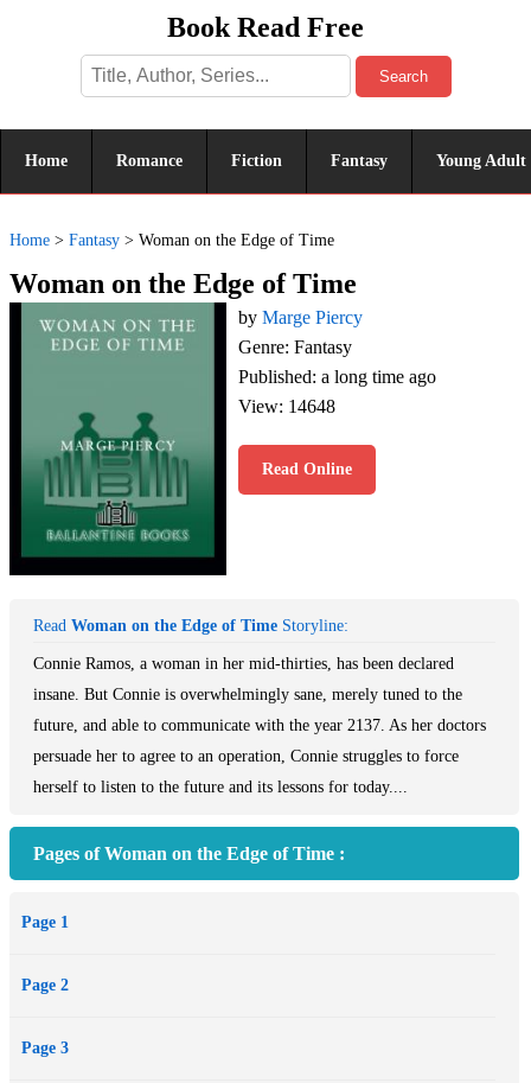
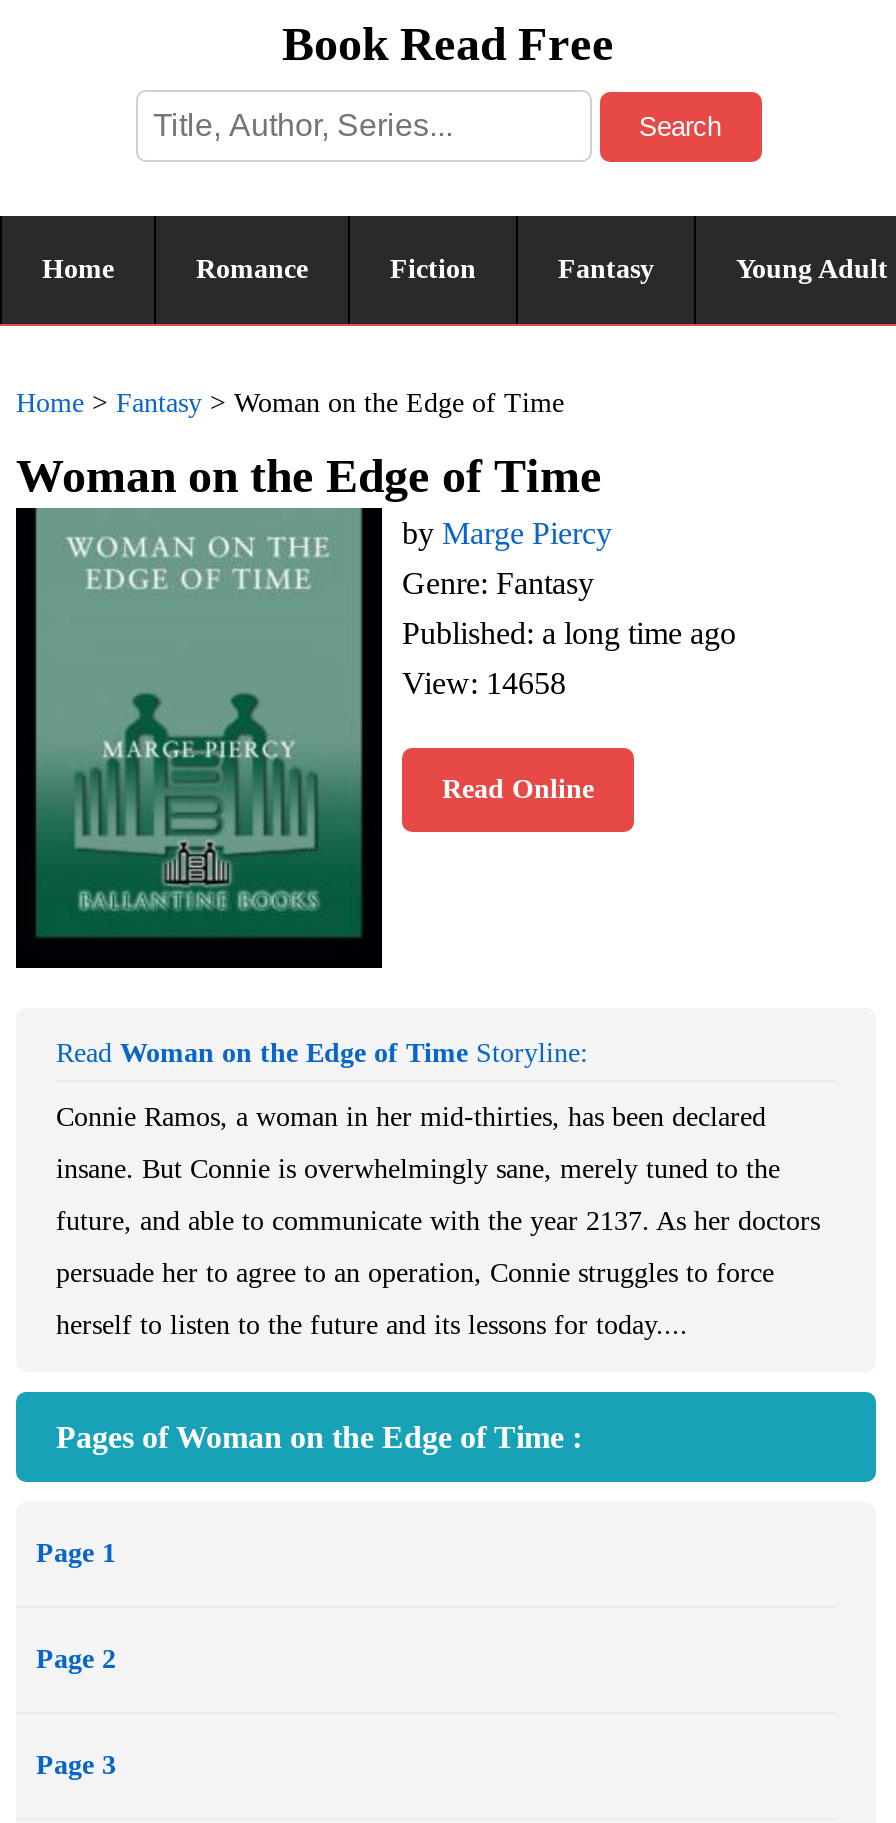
[238,396,335,416] View: 14648 -> [402,666,566,700] View: 14658

